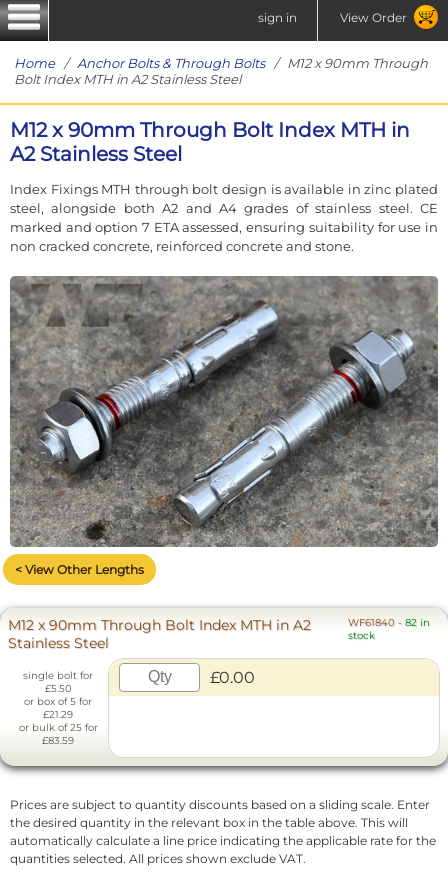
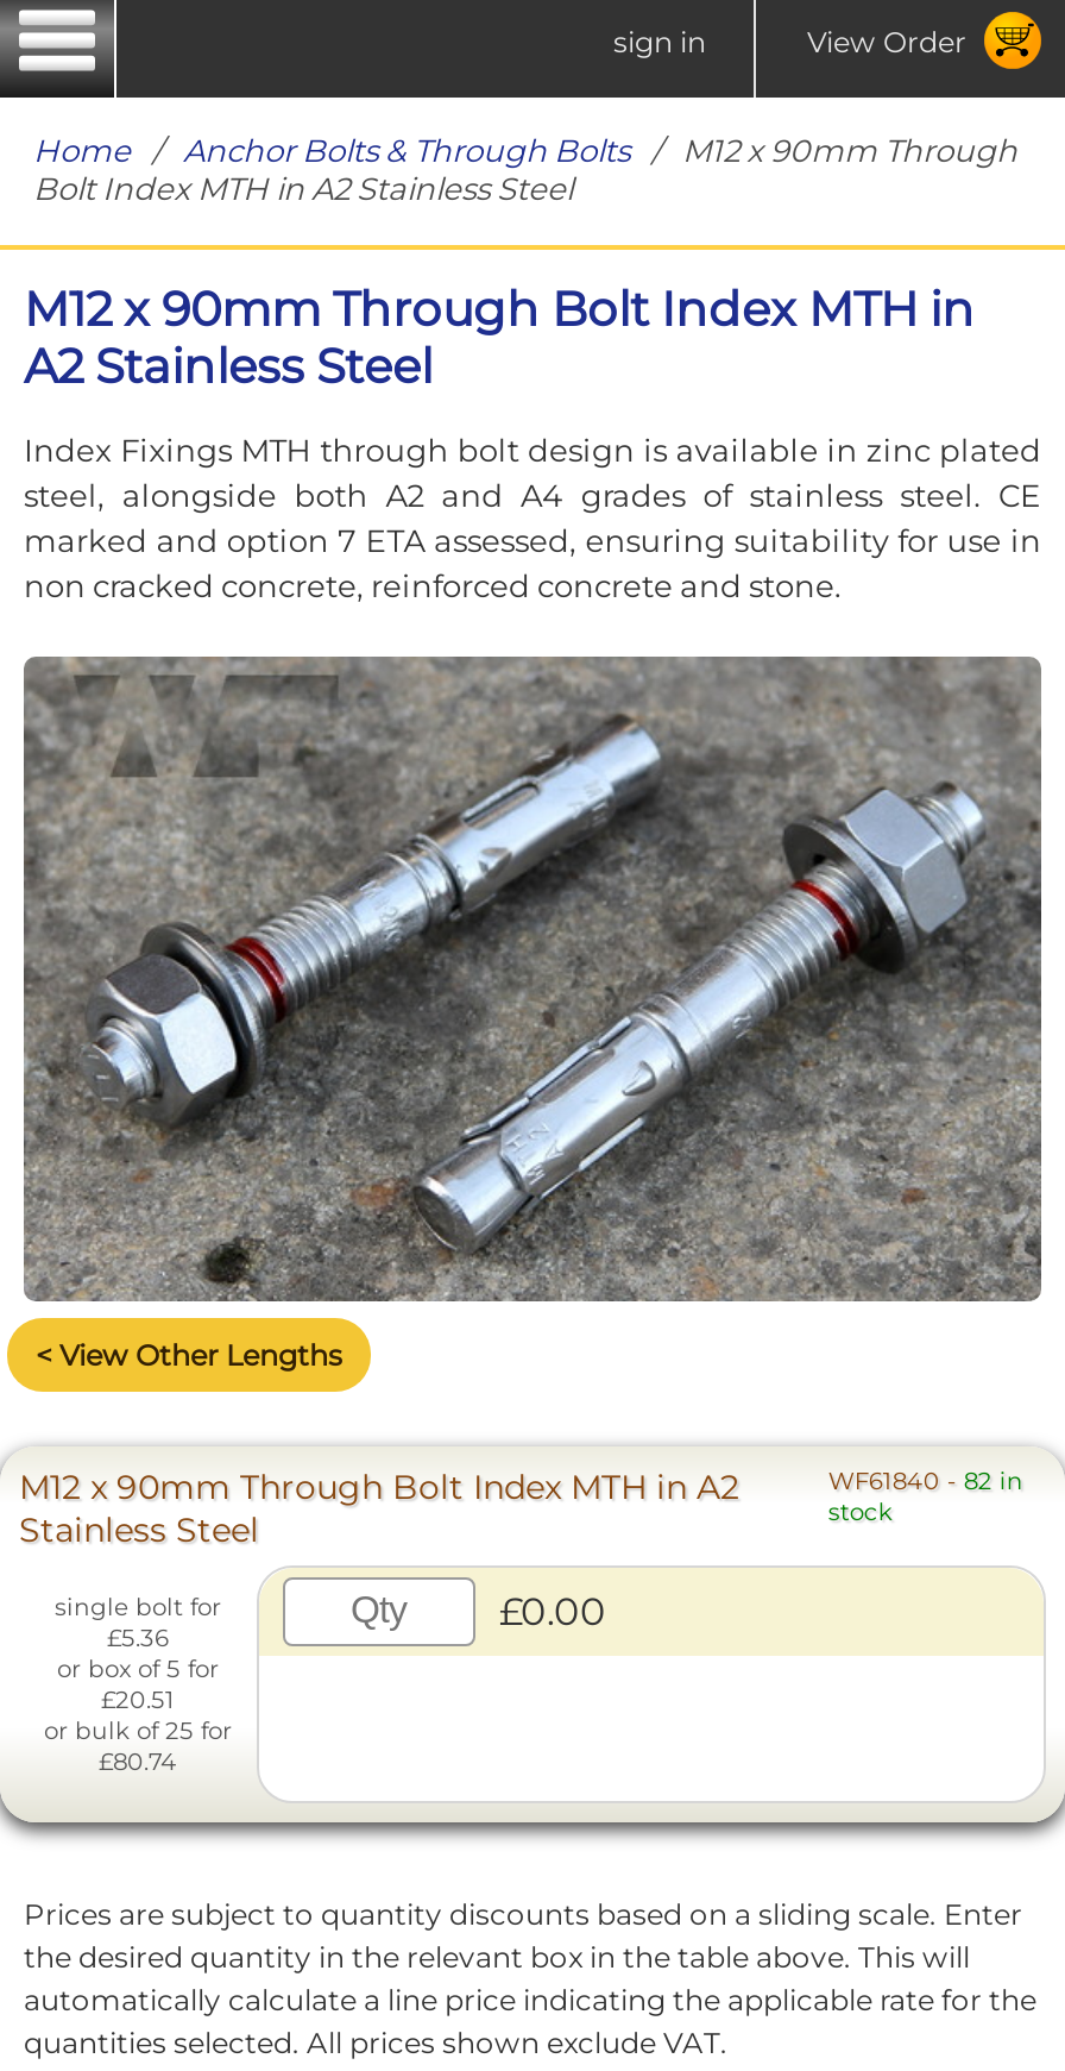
[44,682,71,695] £5.50 -> [107,1622,169,1653] £5.36
[43,708,73,721] £21.29 -> [101,1683,175,1714] £20.51
[42,734,74,747] £83.59 -> [99,1745,177,1776] £80.74

